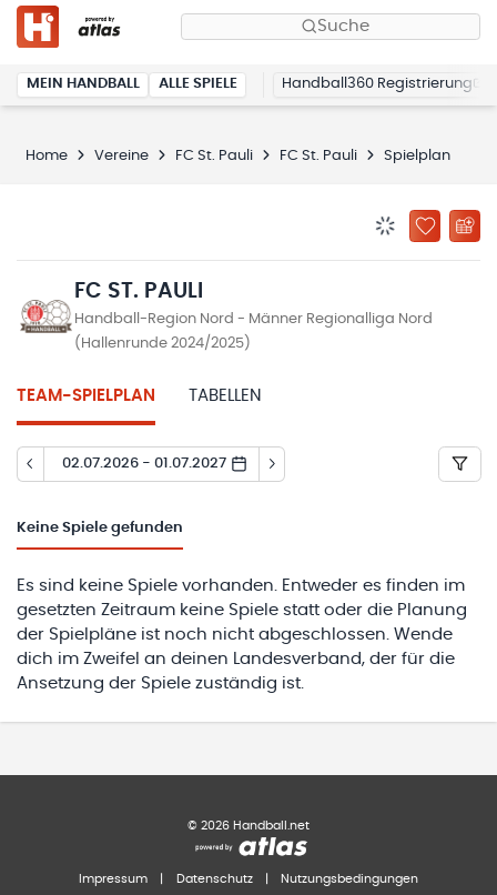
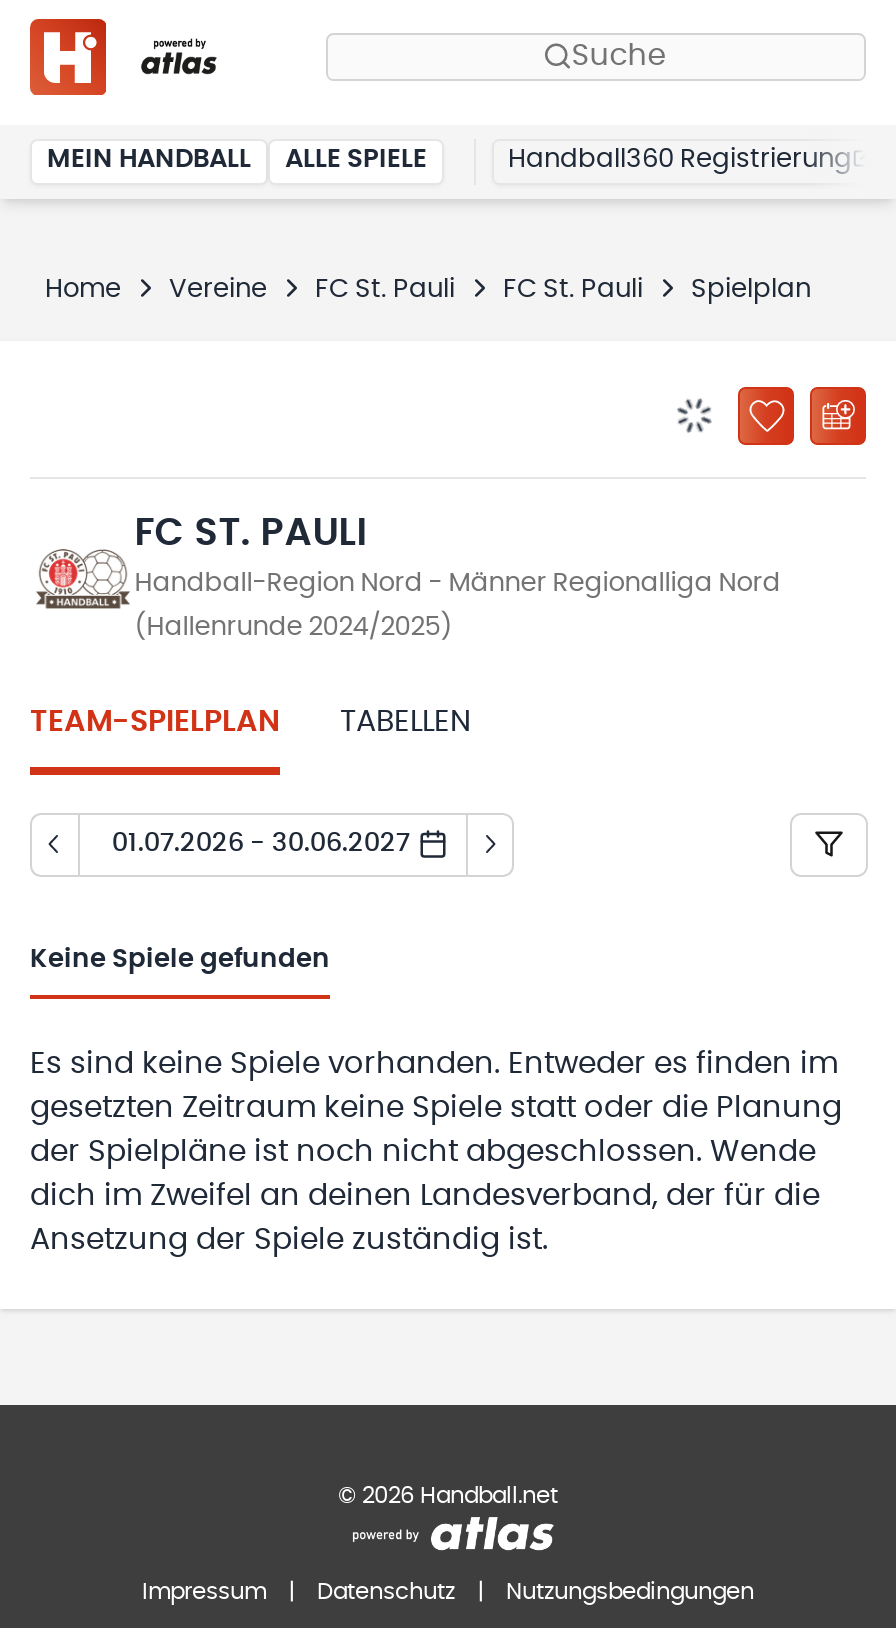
[63,456,227,470] 02.07.2026 - 01.07.2027 -> [112,830,410,856] 01.07.2026 - 30.06.2027

